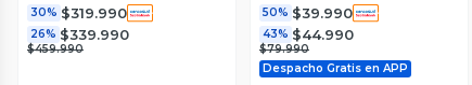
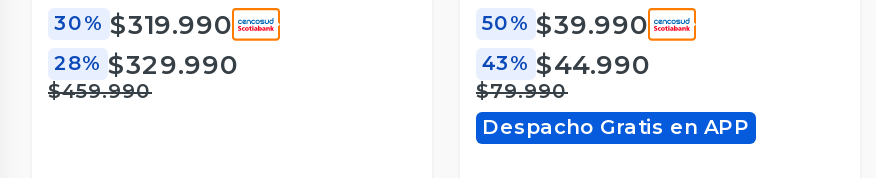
[30,25,129,42] 26% $339.990 -> [54,47,238,79] 28% $329.990

